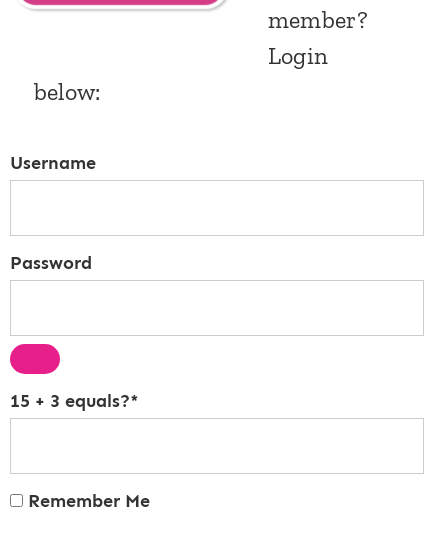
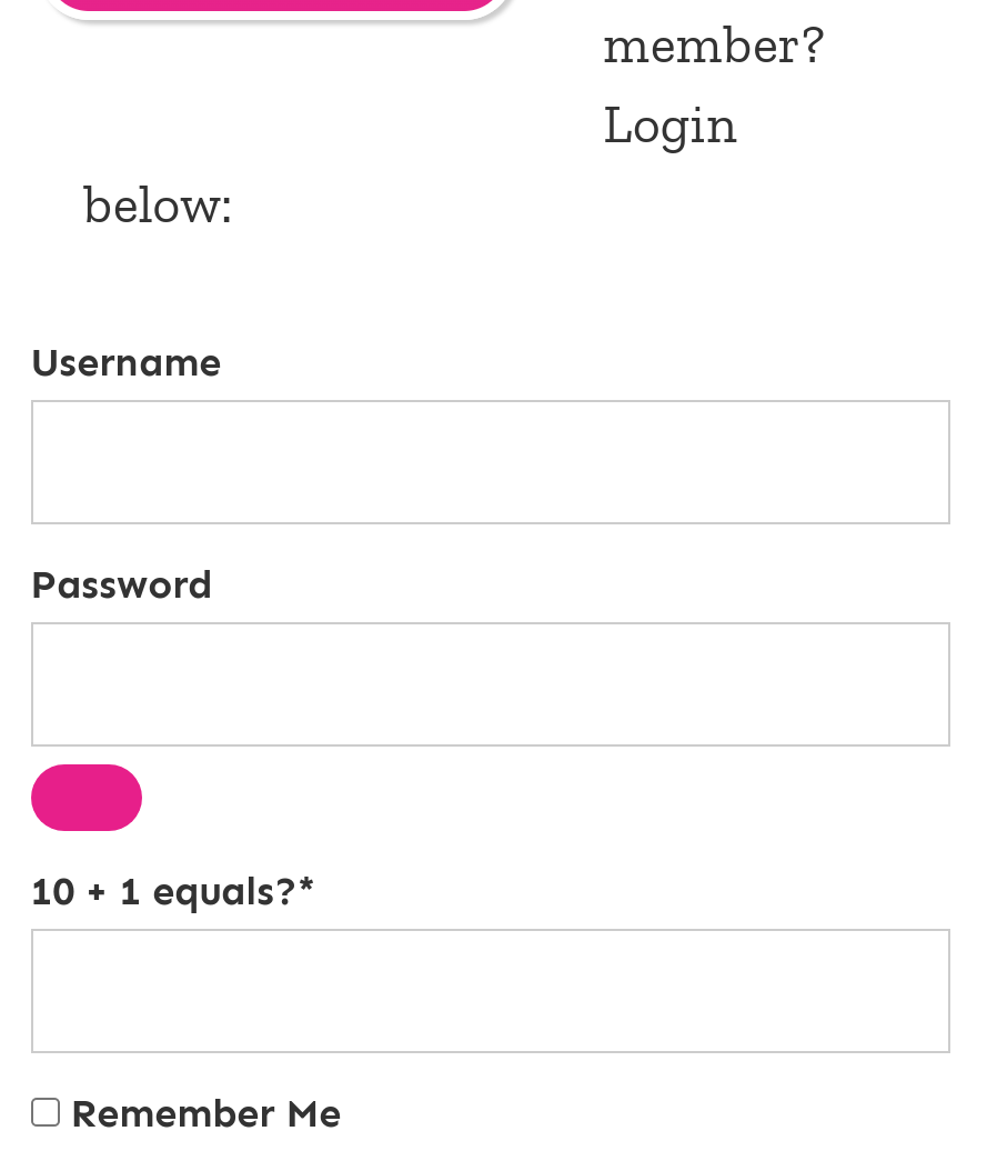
[10,390,139,412] 15 + 3 equals?* -> [30,867,317,916] 10 + 1 equals?*

